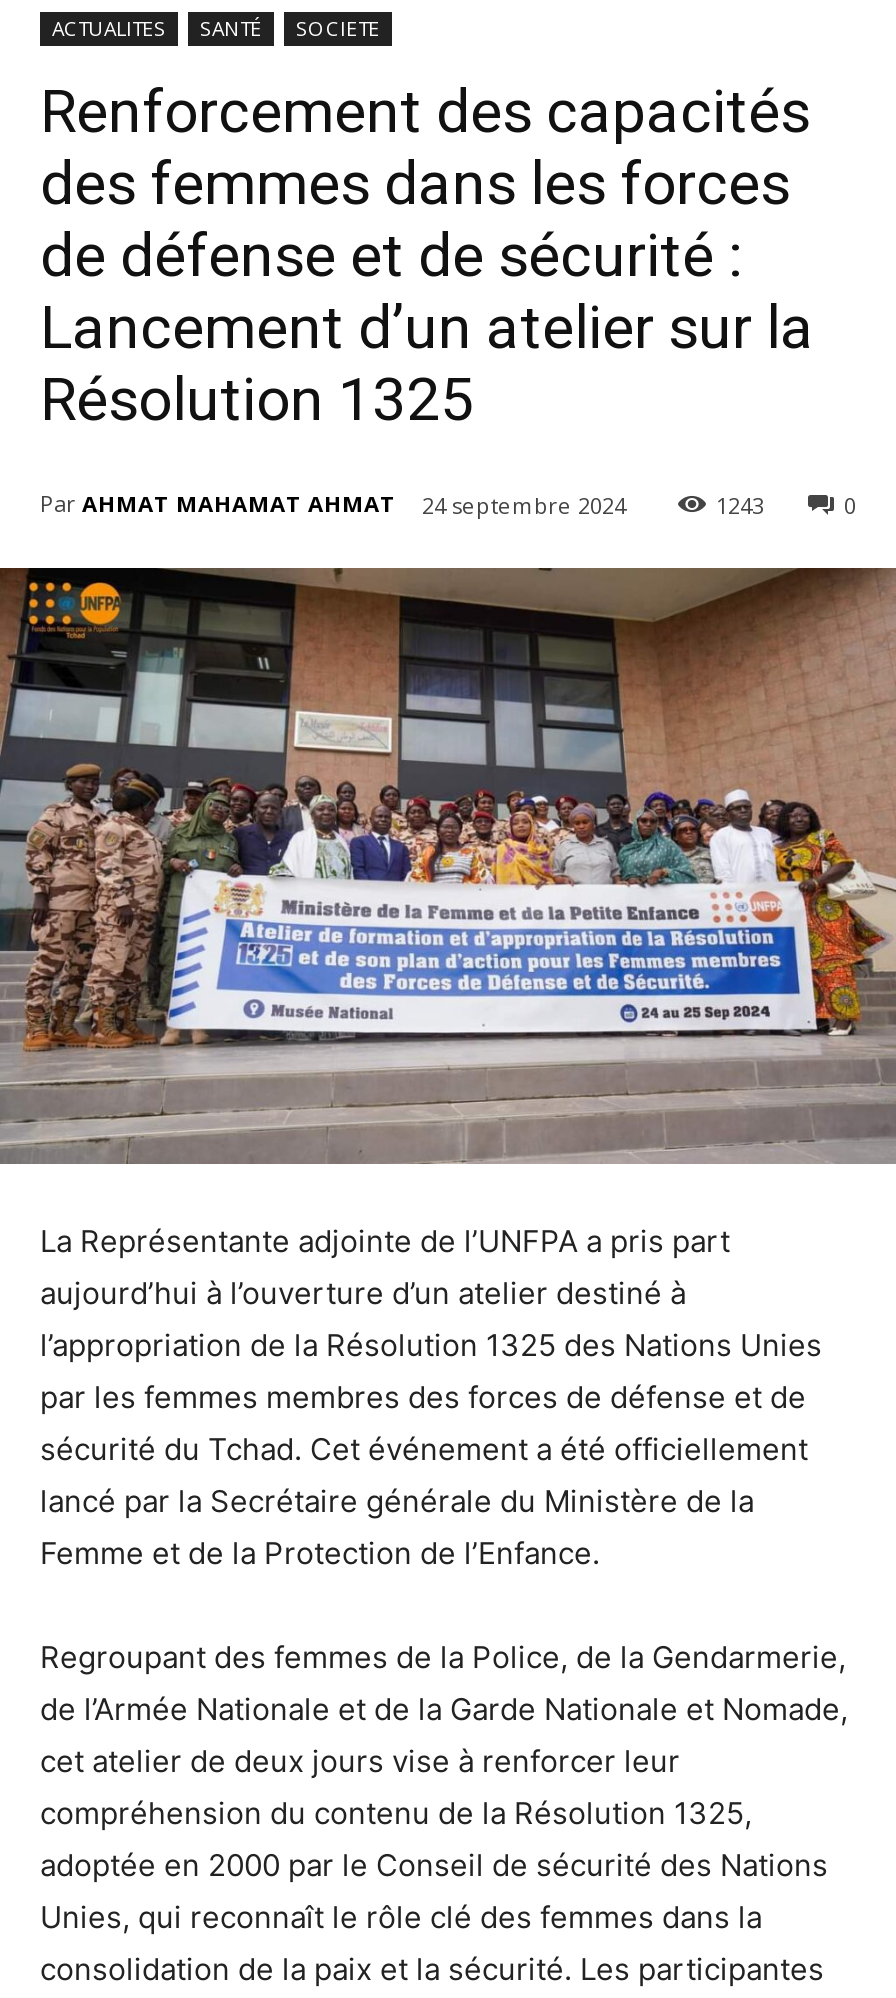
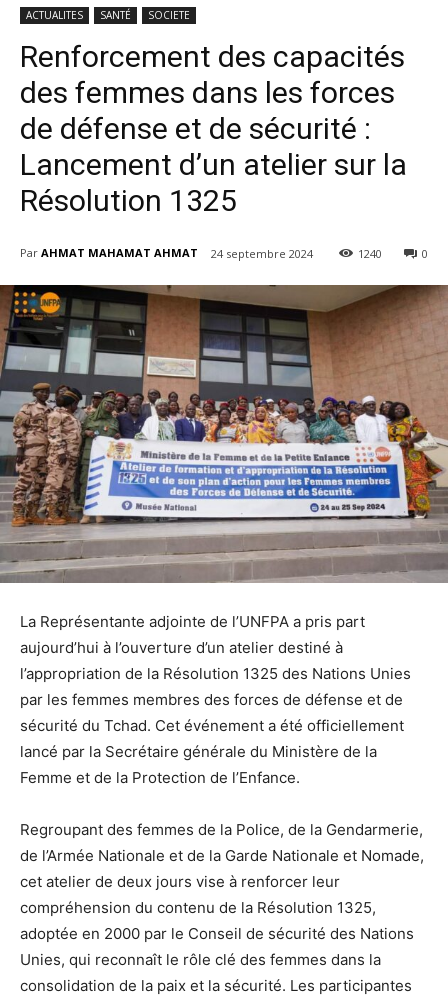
[716,489,764,519] 1243 -> [358,246,382,261] 1240

